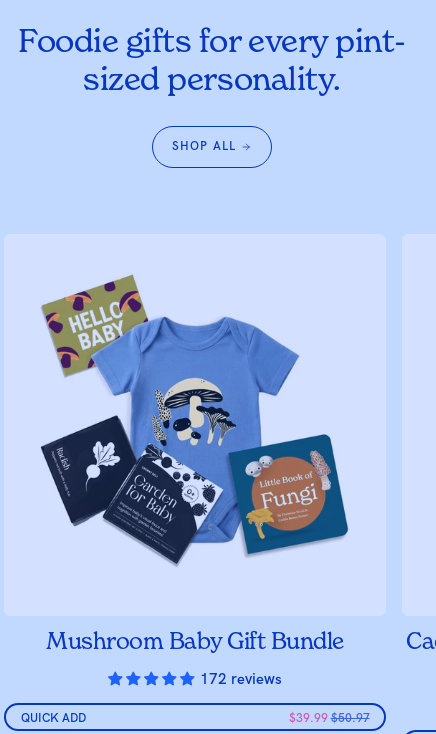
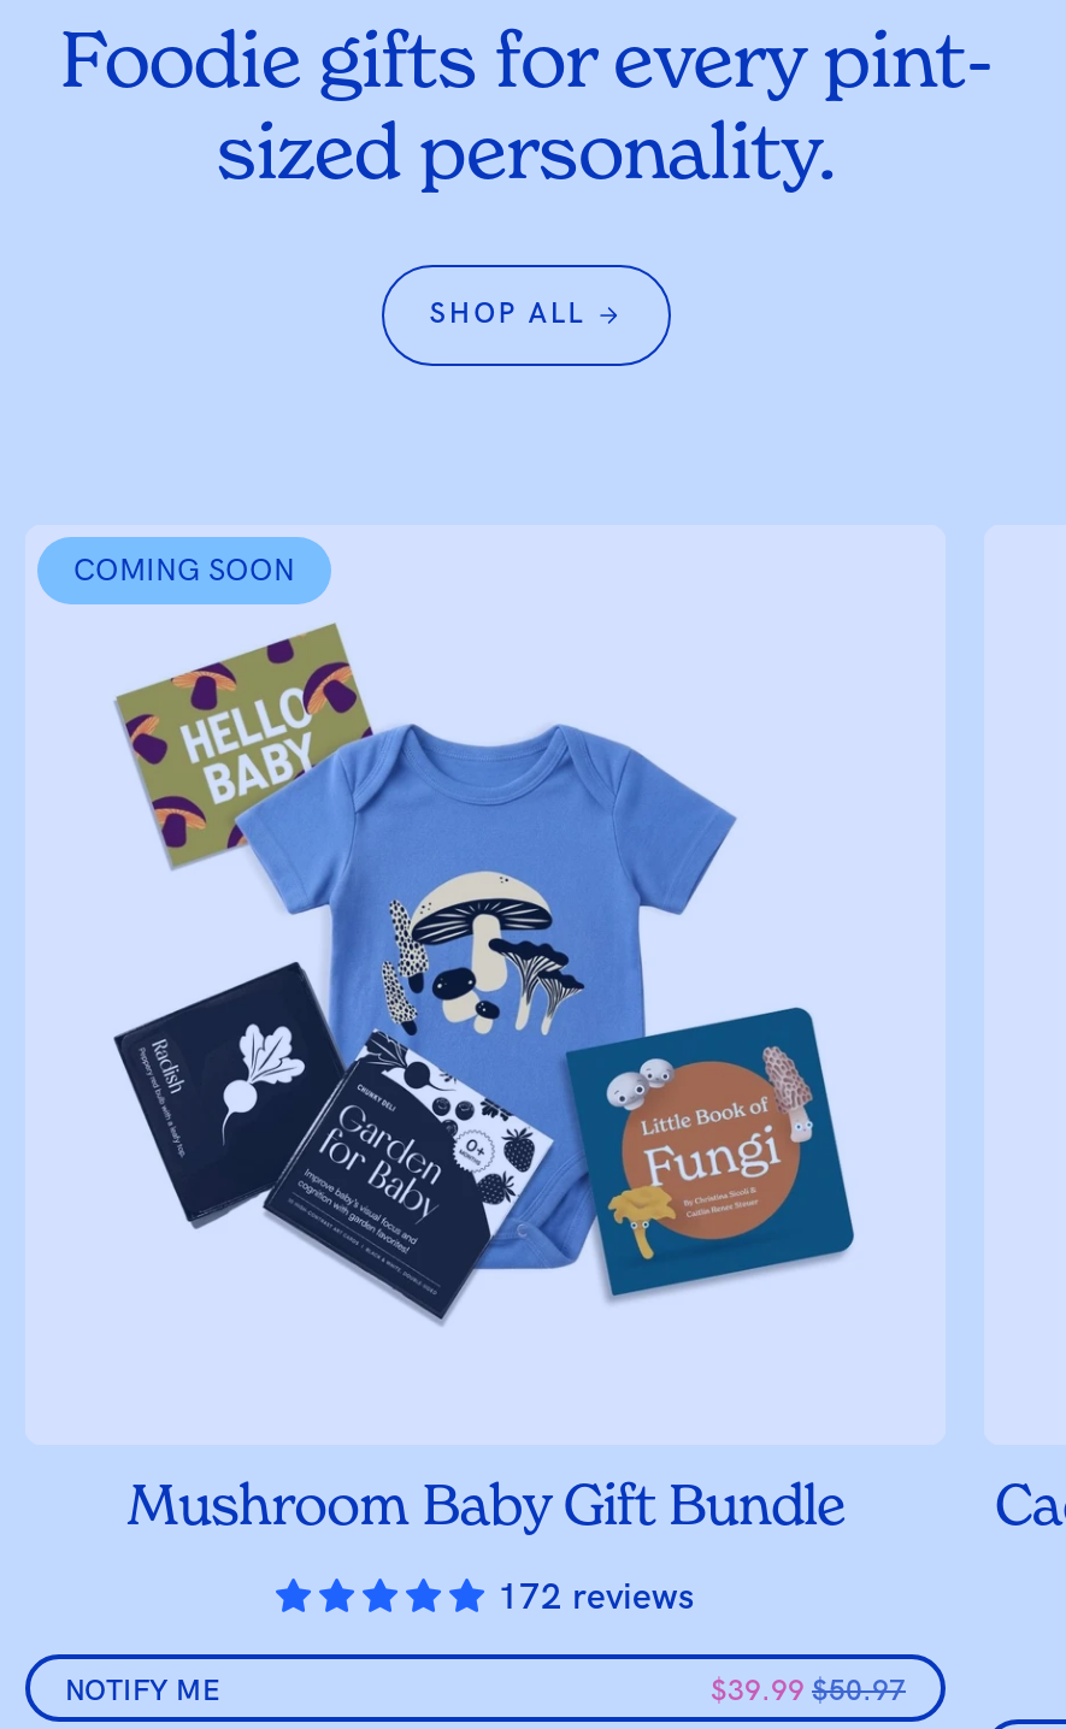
none -> [73,551,295,590] COMING SOON
[20,710,85,725] QUICK ADD -> [65,1672,219,1709] NOTIFY ME

